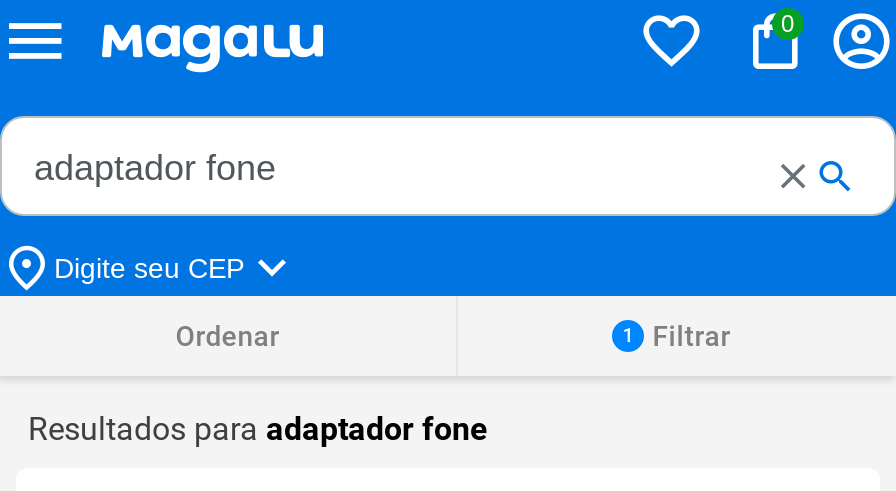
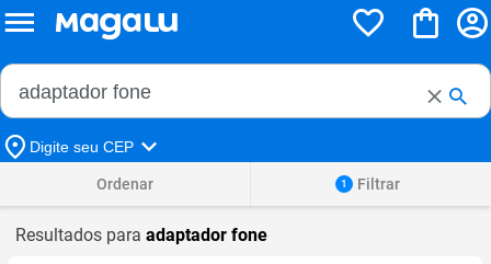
[781,10,795,38] 0 -> none

